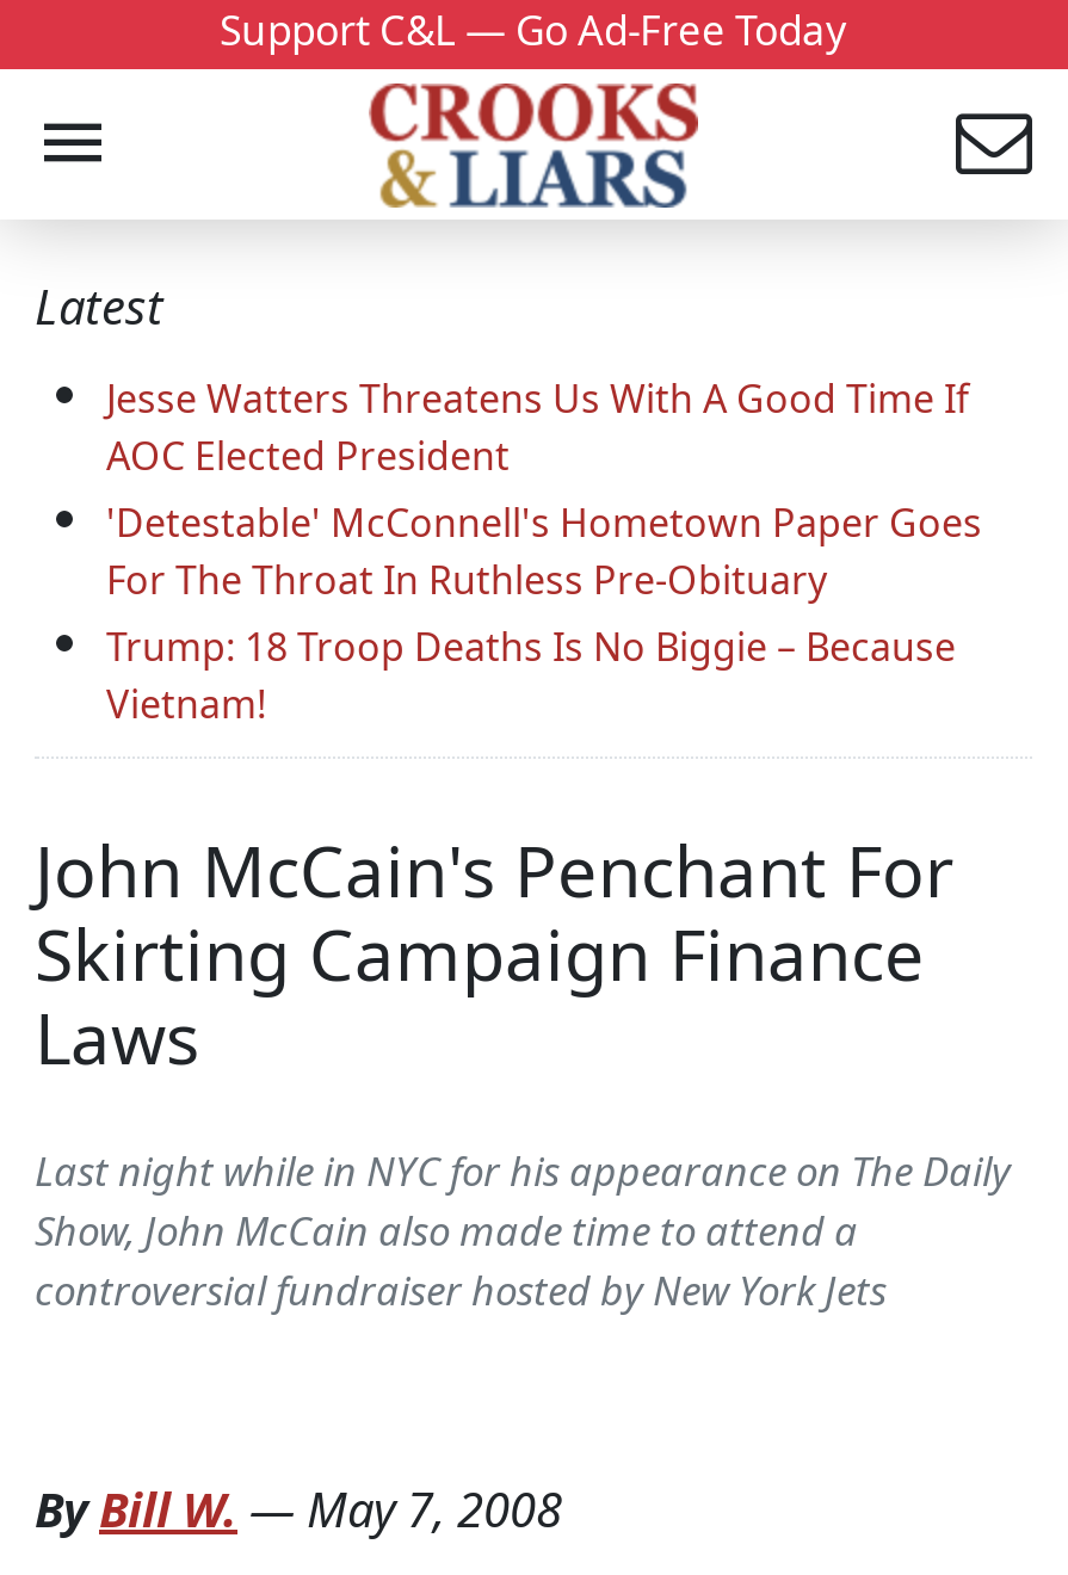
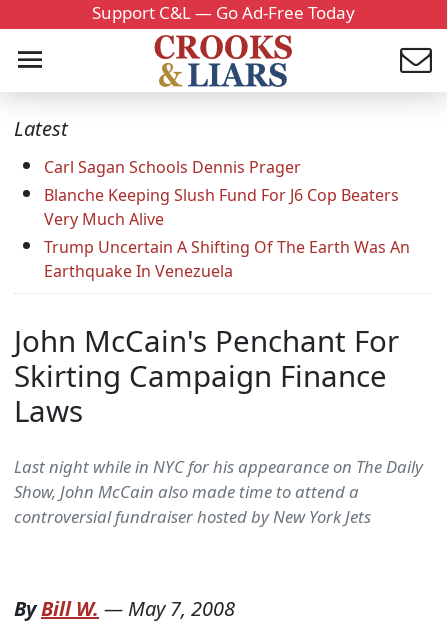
[106,373,982,731] Jesse Watters Threatens Us With A Good Time If | AOC Elected President | 'Detestable' McConnell's Hometown Paper Goes | For The Throat In Ruthless Pre-Obituary | Trump: 18 Troop Deaths Is No Biggie – Because | Vietnam! -> [44,156,410,282] Carl Sagan Schools Dennis Prager | Blanche Keeping Slush Fund For J6 Cop Beaters | Very Much Alive | Trump Uncertain A Shifting Of The Earth Was An | Earthquake In Venezuela

